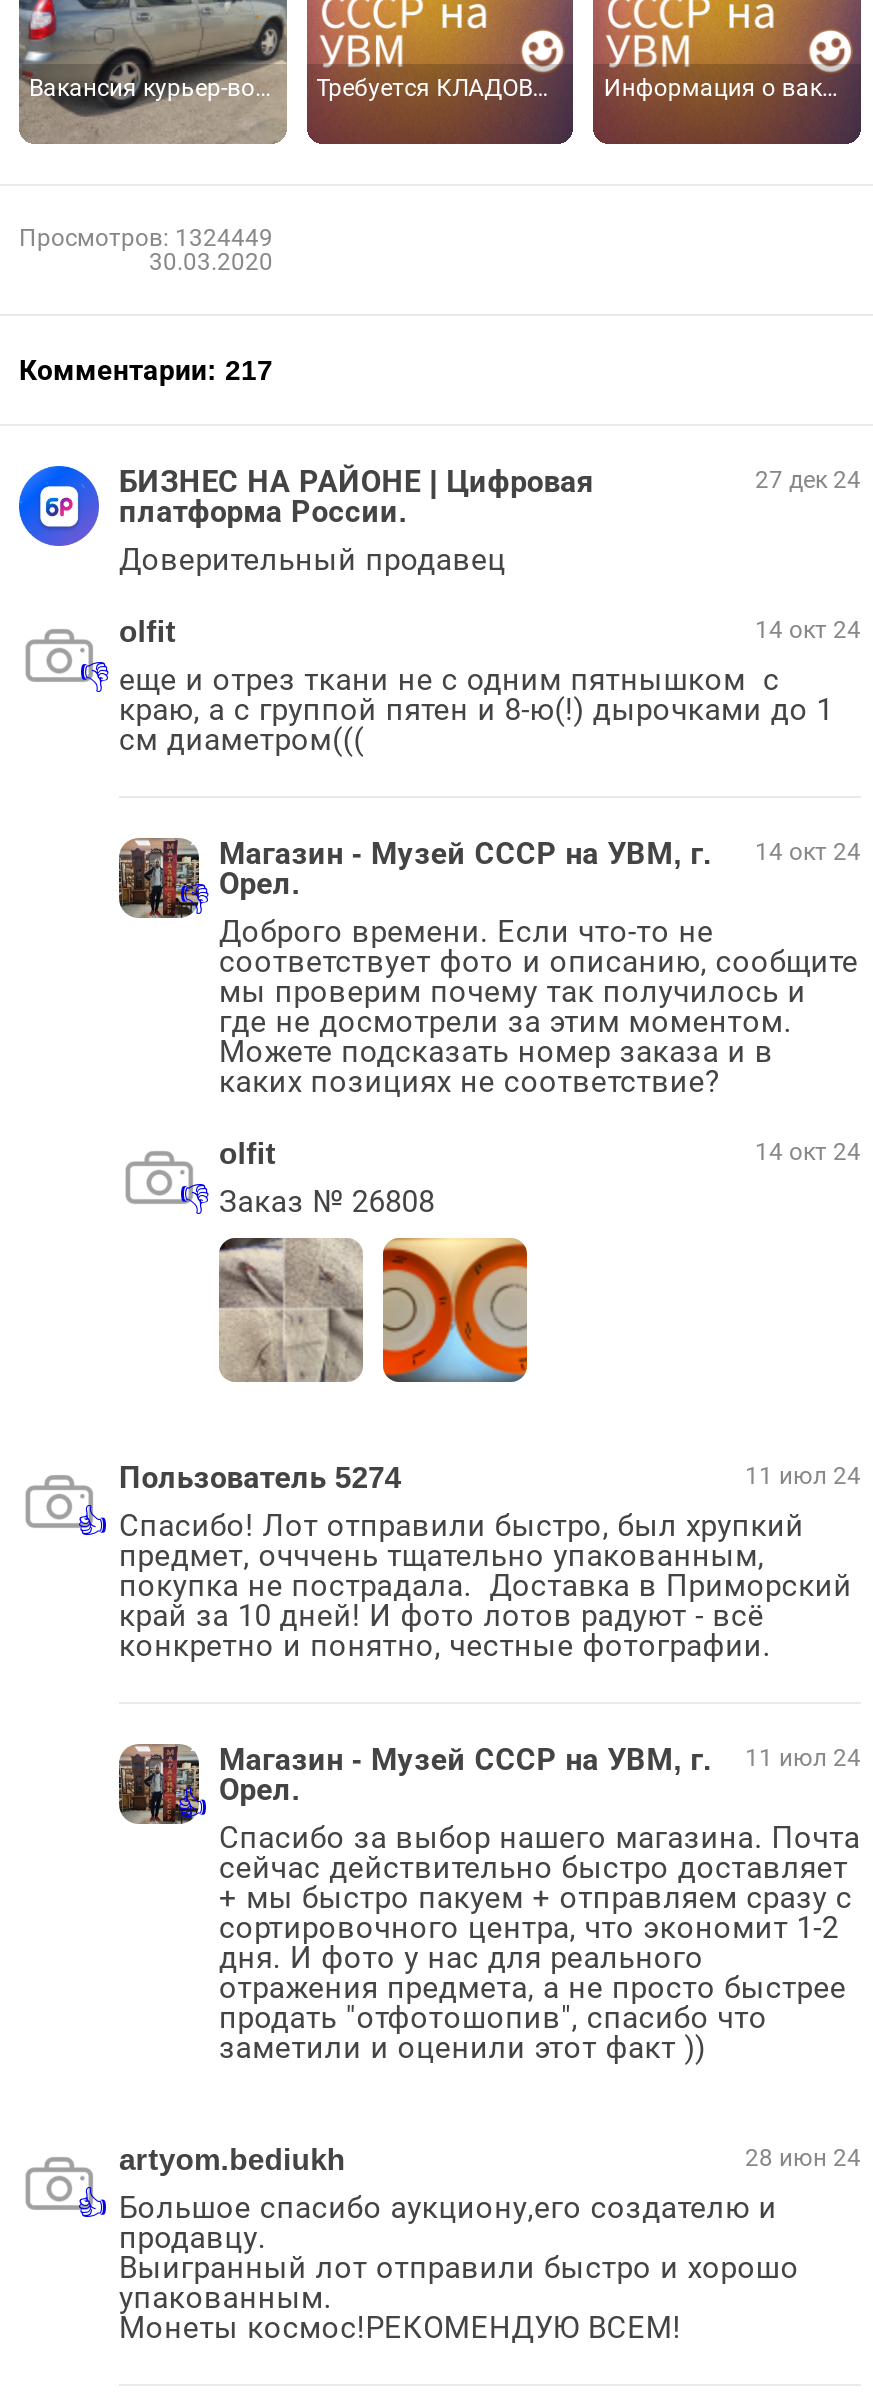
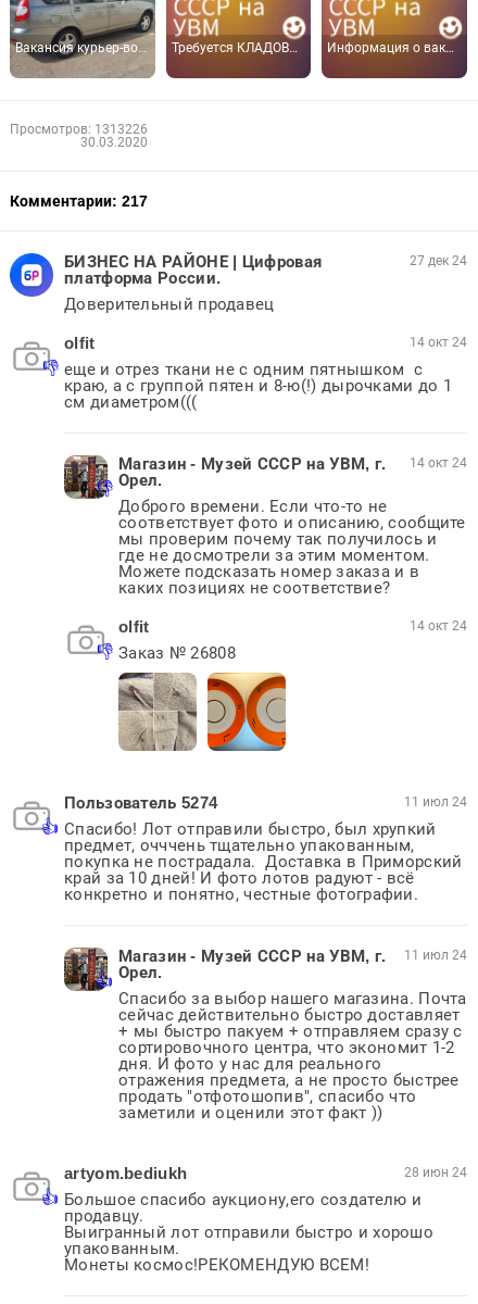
[19,225,273,253] Просмотров: 1324449 -> [10,122,148,137] Просмотров: 1313226

